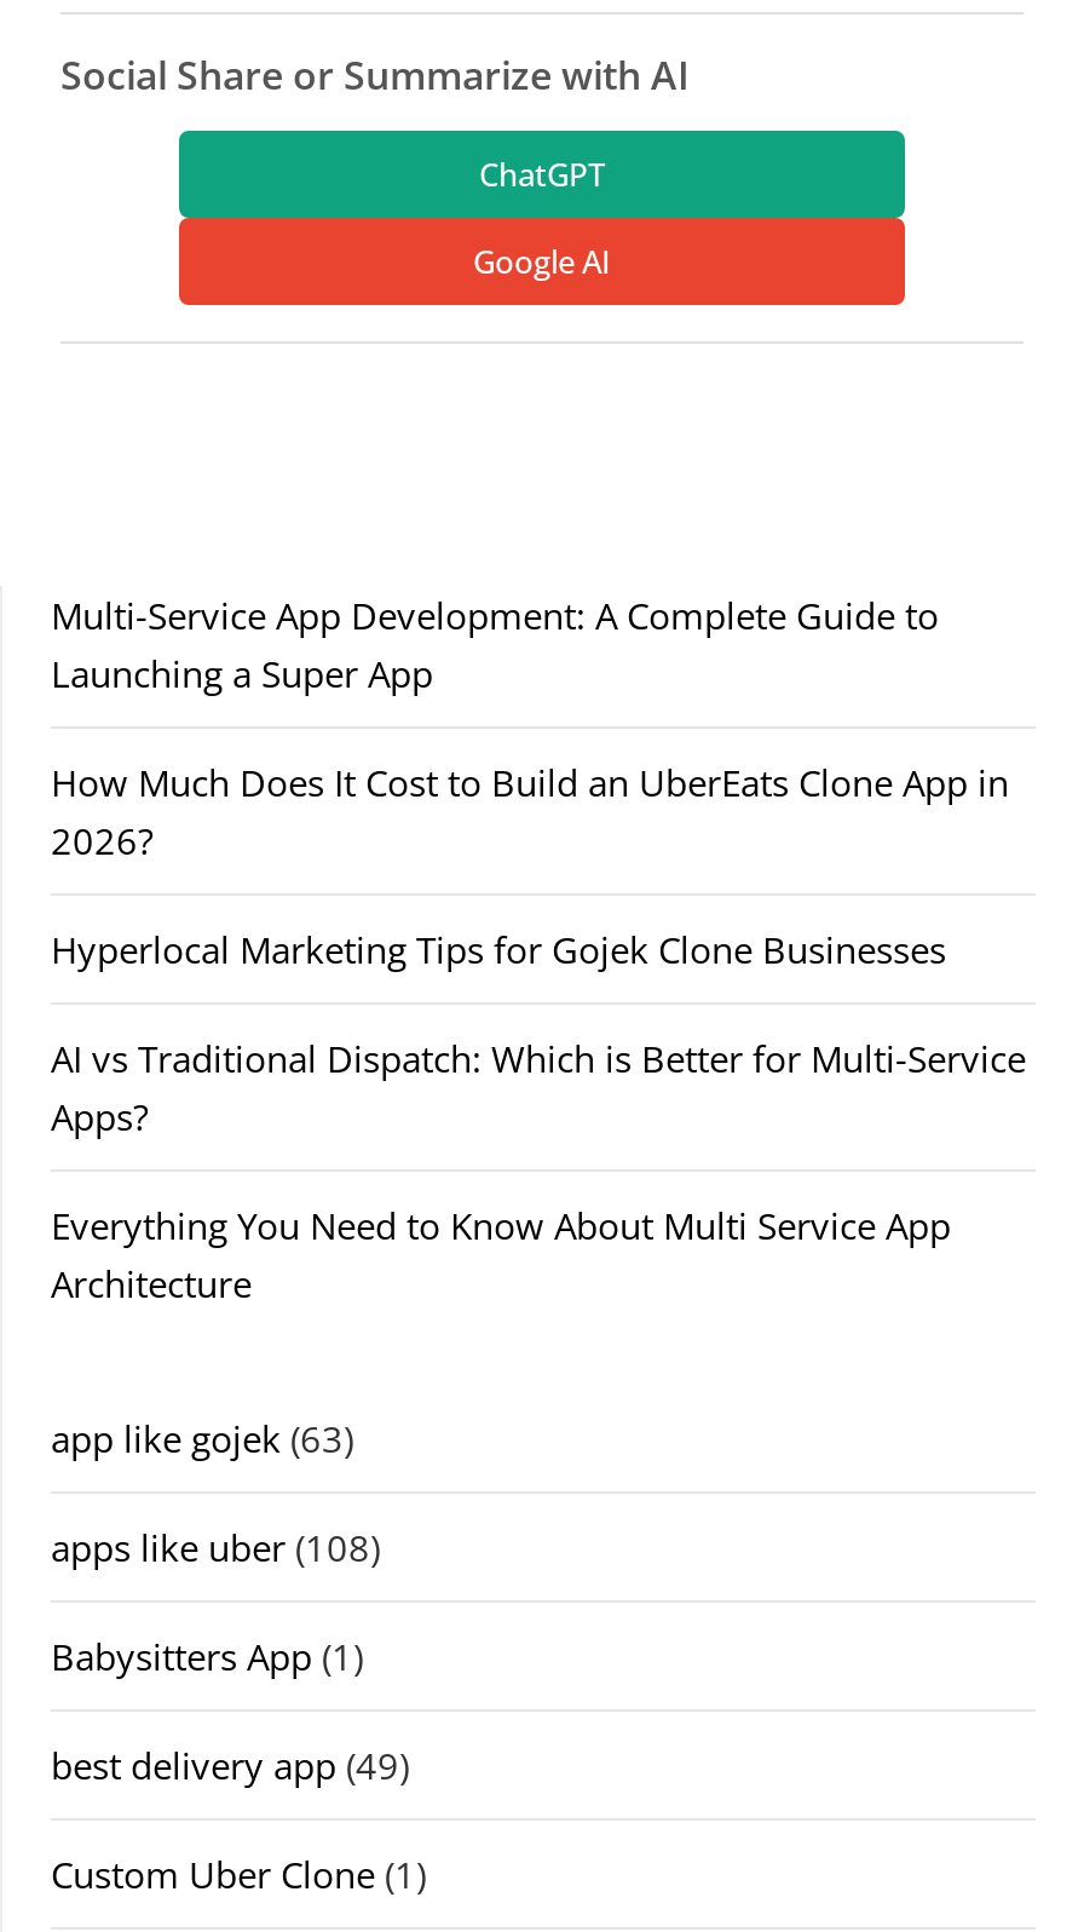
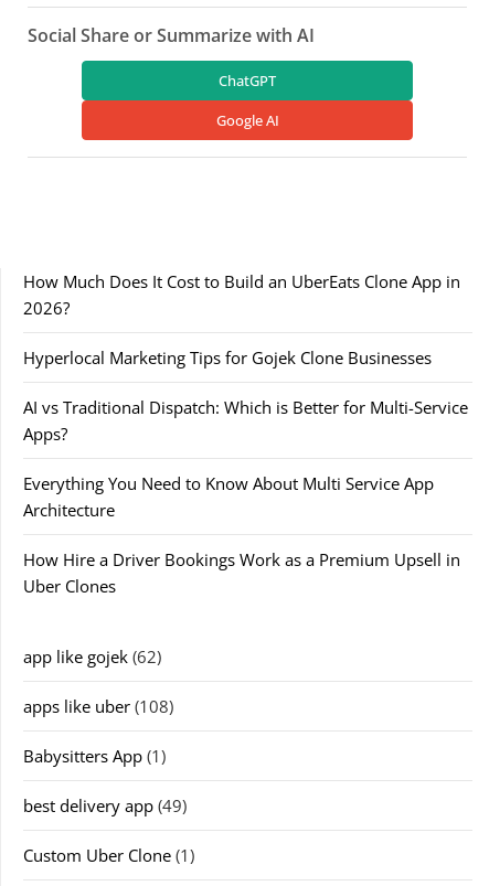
[51,591,939,697] Multi-Service App Development: A Complete Guide to | Launching a Super App -> none
moved [51,758,1026,1307] -> [23,270,468,521]: How Much Does It Cost to Build an UberEats Clone App in | 2026? | Hyperlocal Marketing Tips for Gojek Clone Businesses | AI vs Traditional Dispatch: Which is Better for Multi-Service | Apps? | Everything You Need to Know About Multi Service App | Architecture
[51,1414,353,1462] app like gojek (63) -> [23,548,460,668] How Hire a Driver Bookings Work as a Premium Upsell in | Uber Clones | app like gojek (62)

